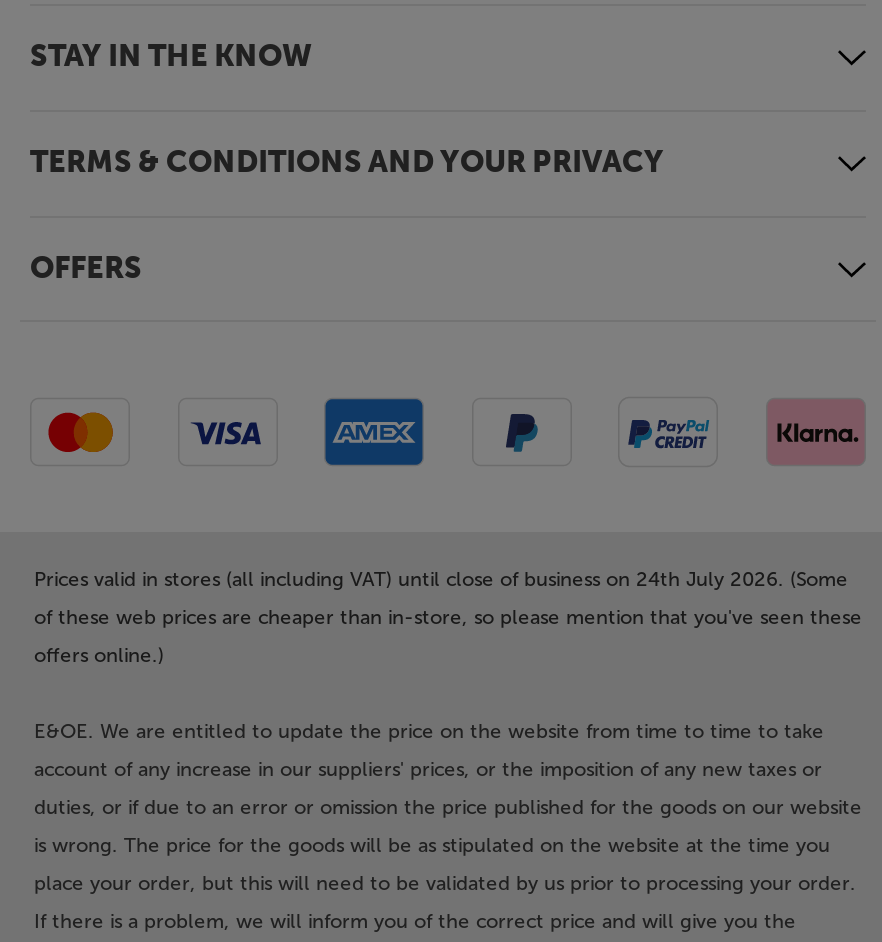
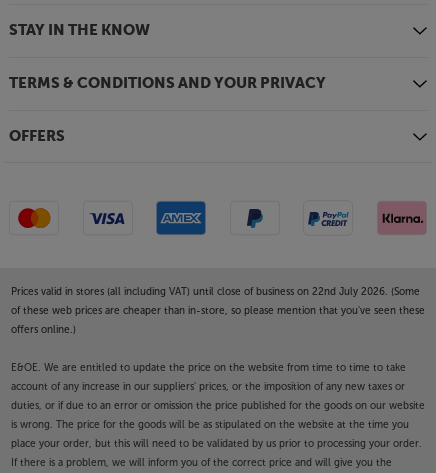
[34,568,848,592] Prices valid in stores (all including VAT) until close of business on 24th July 2026. (Some -> [11,286,420,298] Prices valid in stores (all including VAT) until close of business on 22nd July 2026. (Some

